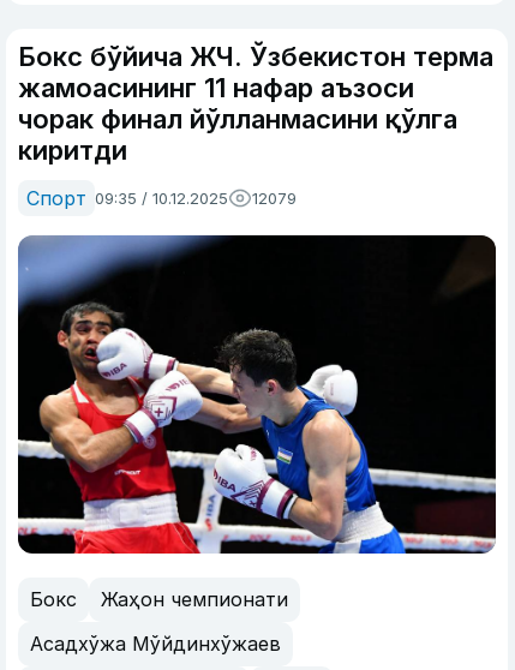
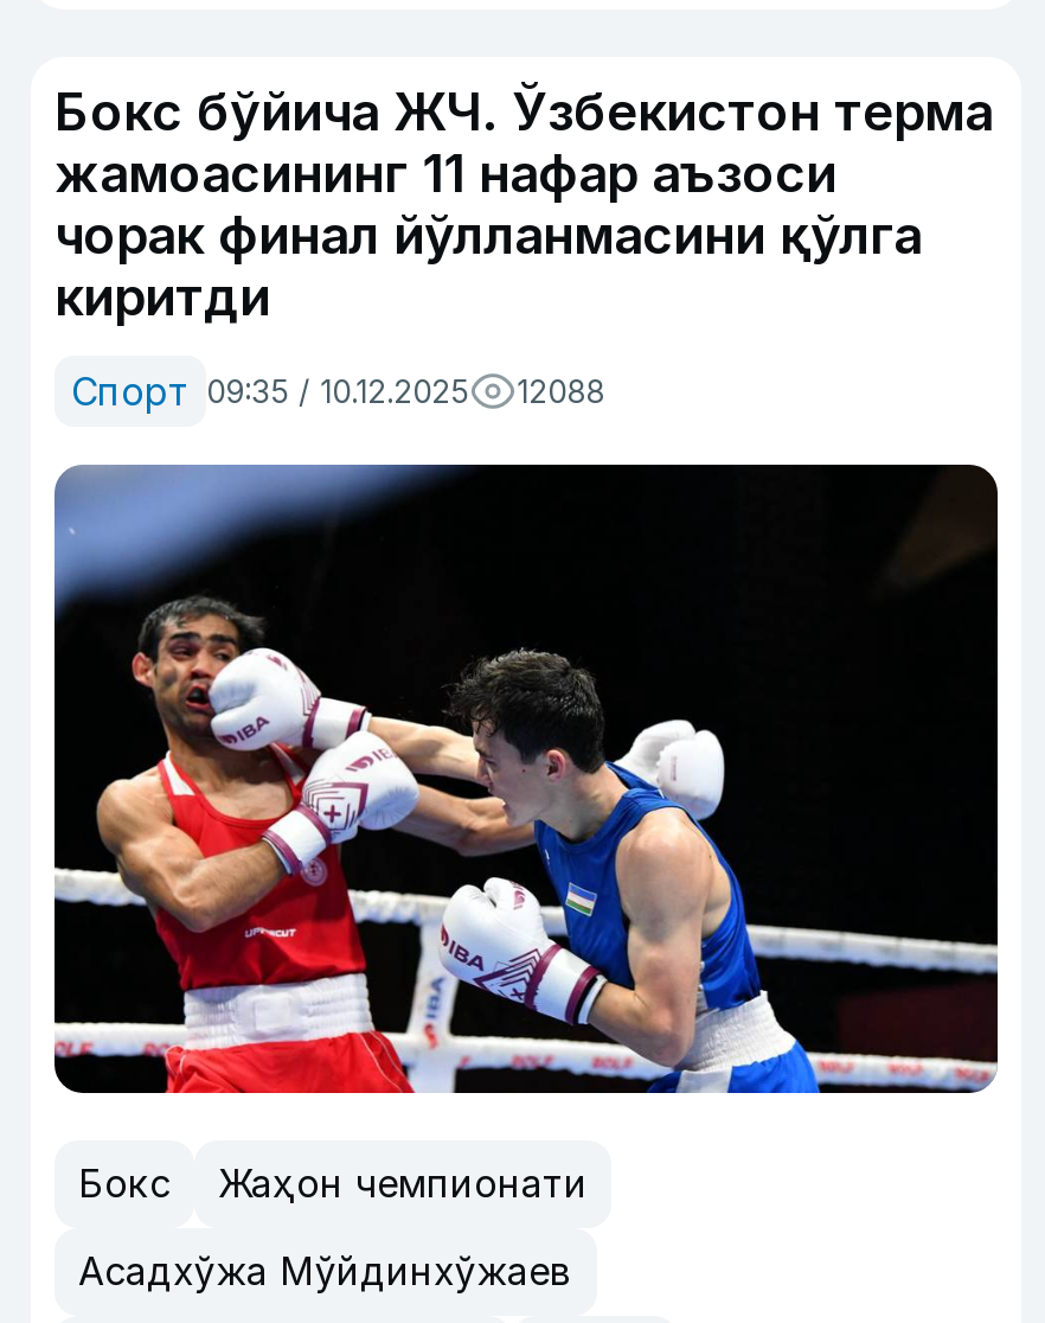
[26,186,297,210] Спорт 09:35 / 10.12.2025 12079 -> [71,367,604,415] Спорт 09:35 / 10.12.2025 12088

